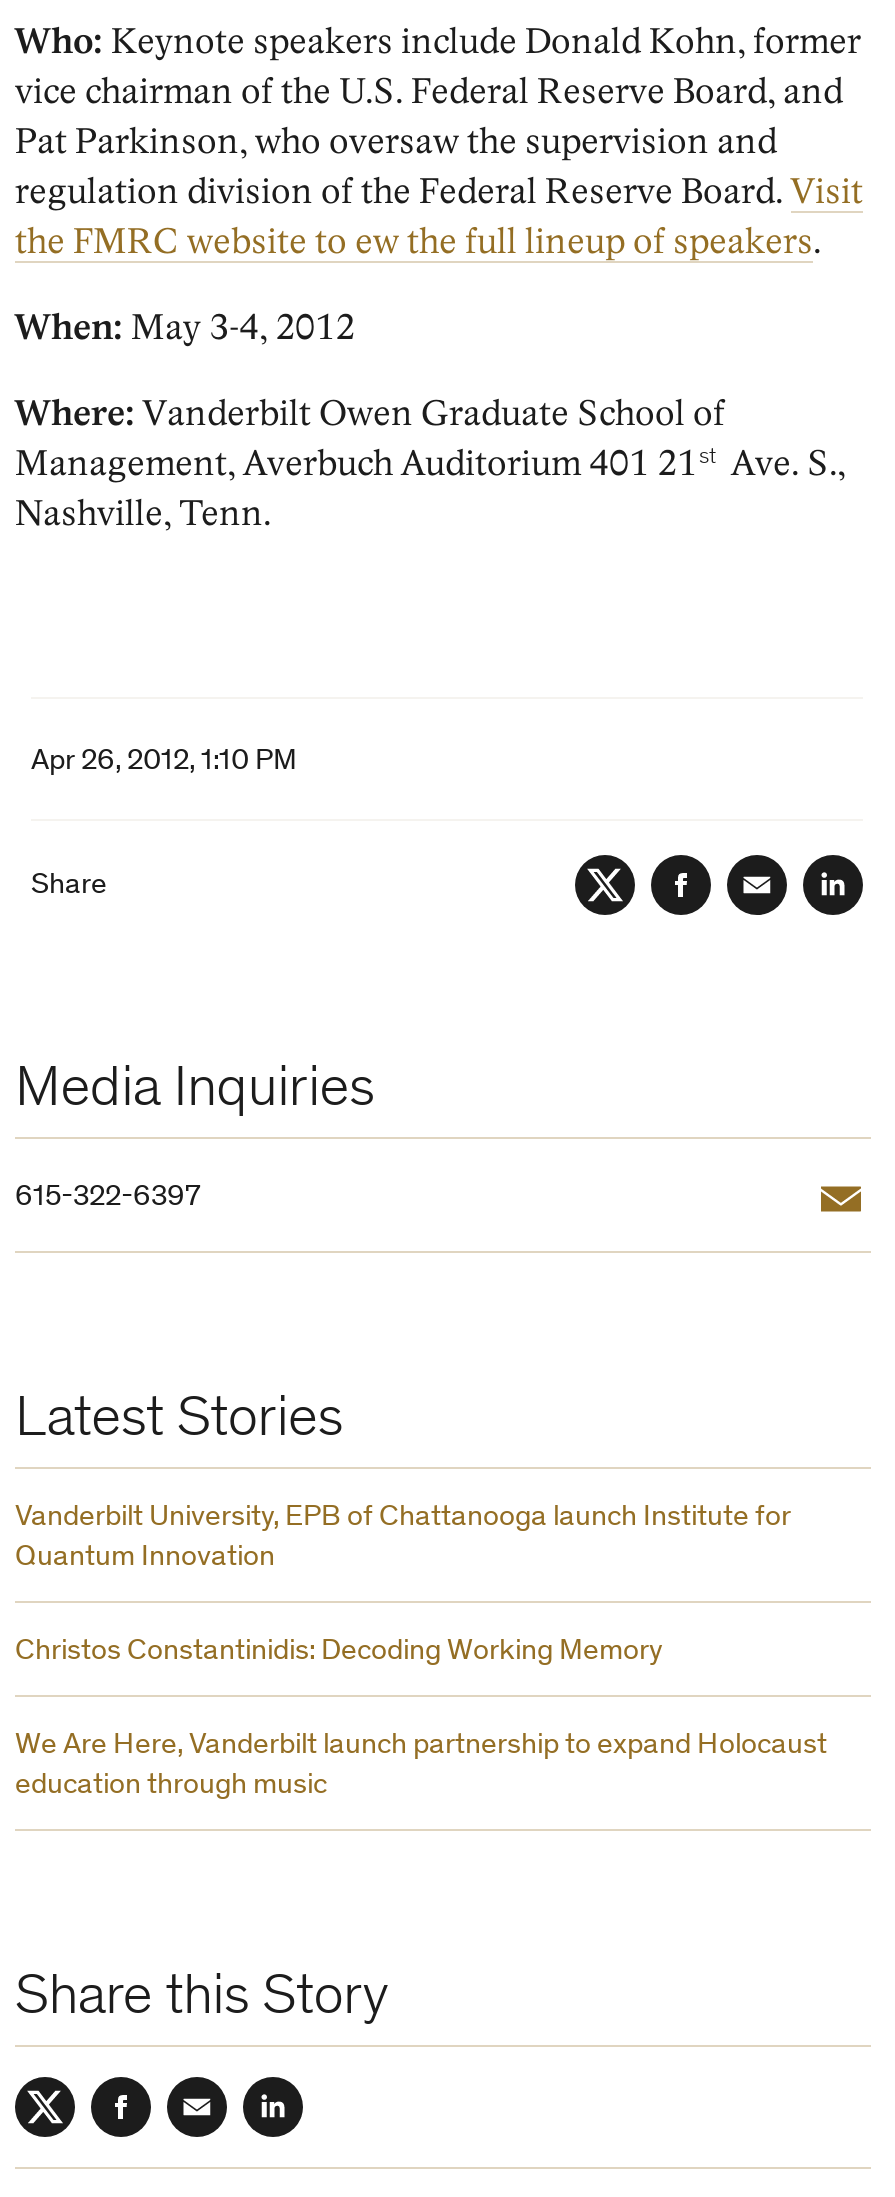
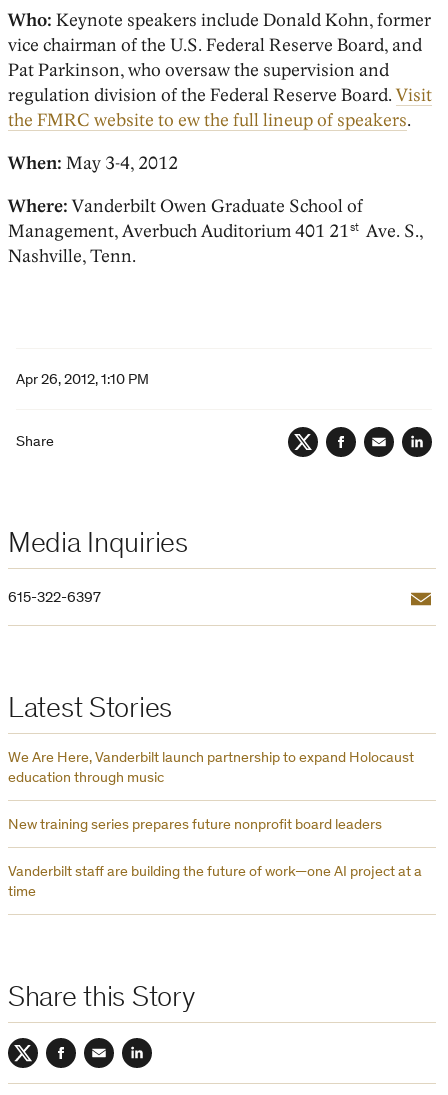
[15,1503,791,1667] Vanderbilt University, EPB of Chattanooga launch Institute for | Quantum Innovation | Christos Constantinidis: Decoding Working Memory -> none
moved [15,1731,827,1801] -> [8,751,414,786]: We Are Here, Vanderbilt launch partnership to expand Holocaust | education through music
none -> [8,818,422,900] New training series prepares future nonprofit board leaders | Vanderbilt staff are building the future of work—one AI project at a | time

